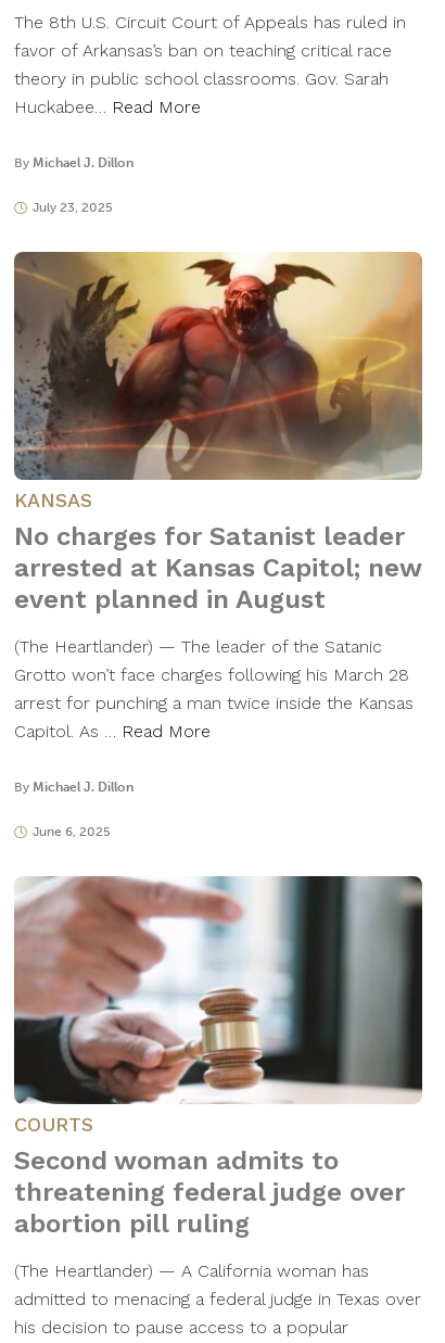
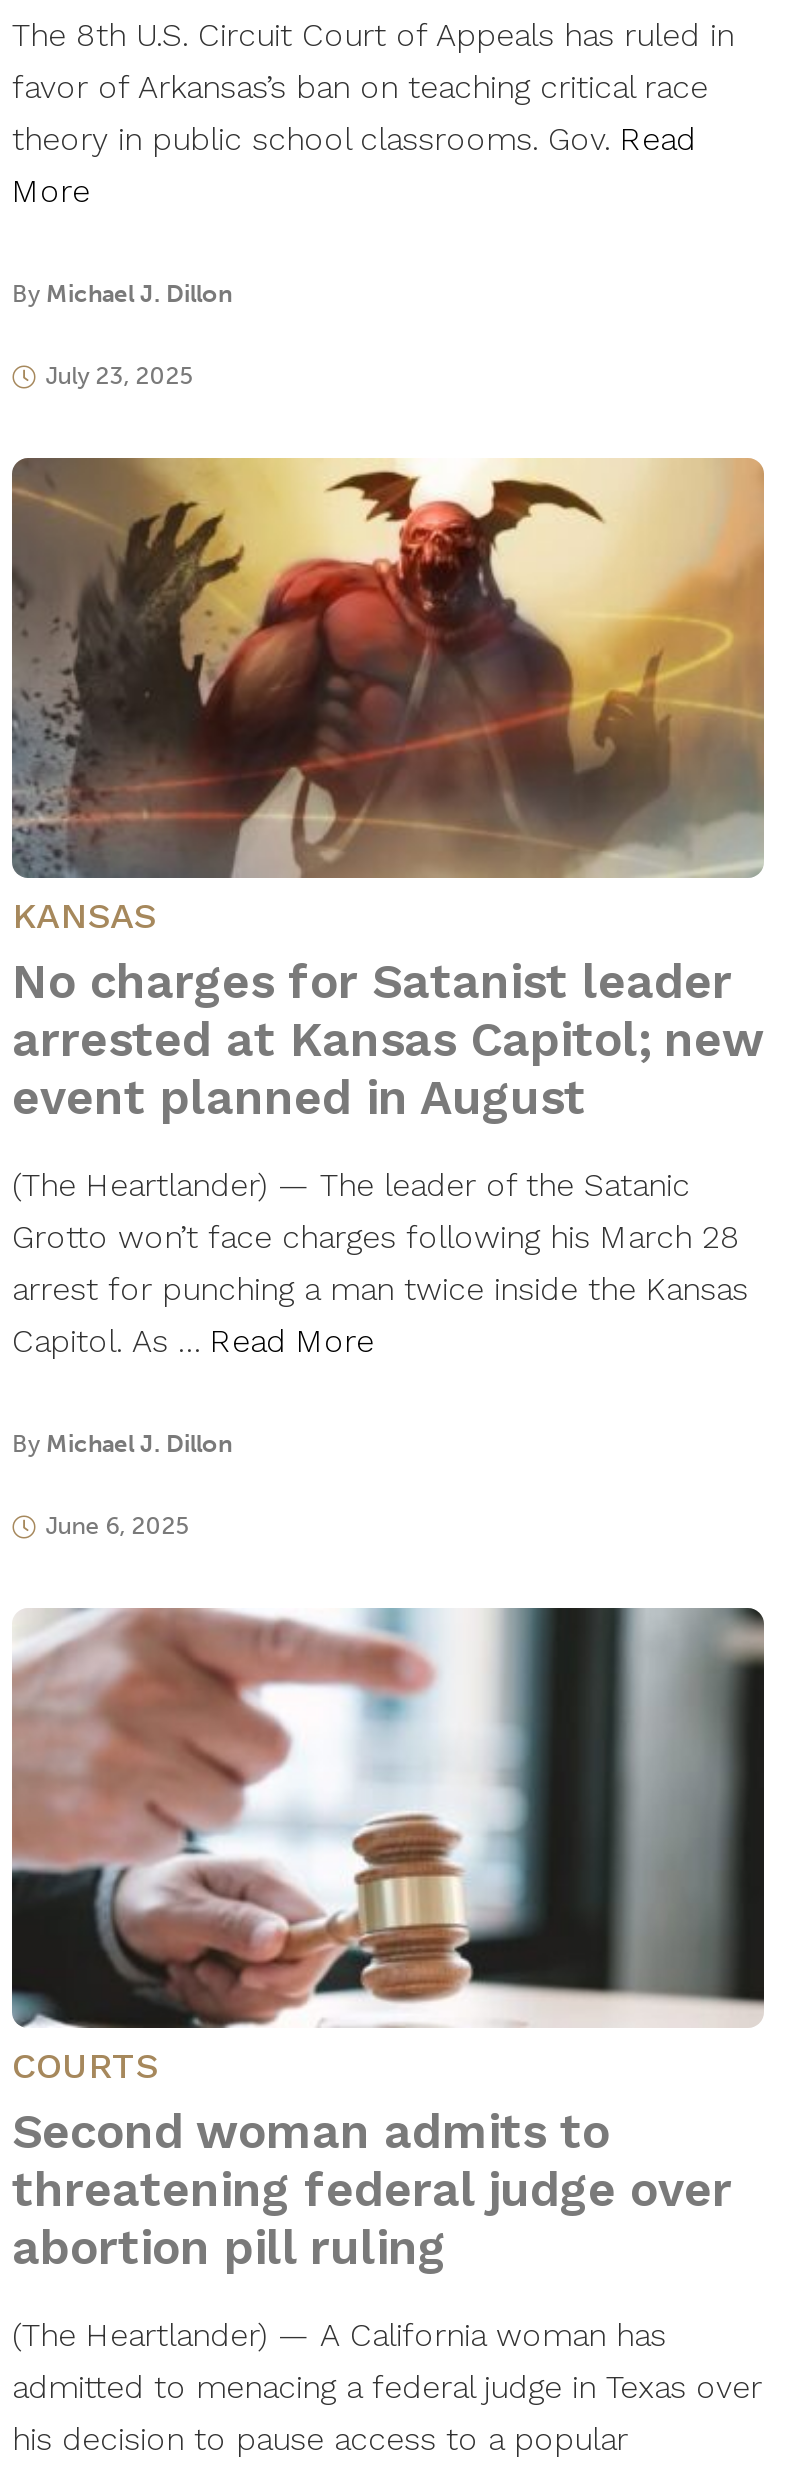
[14,68,389,117] theory in public school classrooms. Gov. Sarah | Huckabee… Read More -> [12,120,696,210] theory in public school classrooms. Gov. Read | More

